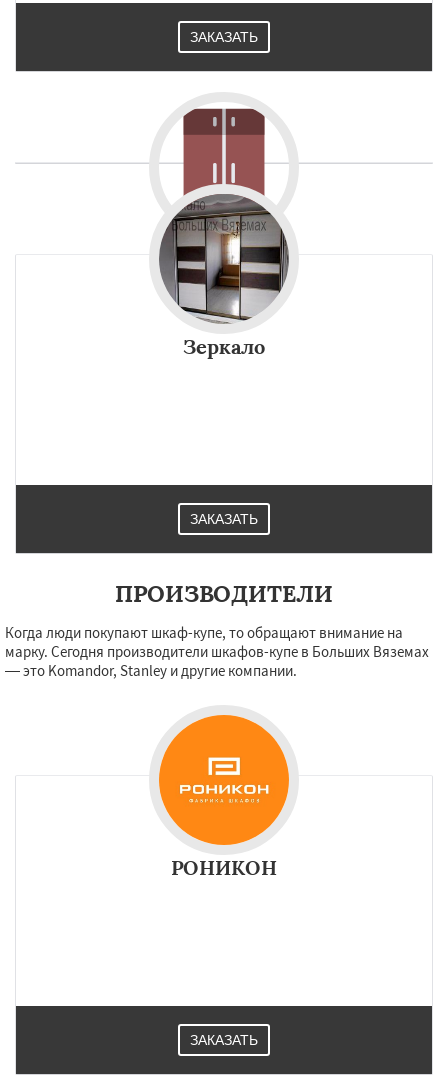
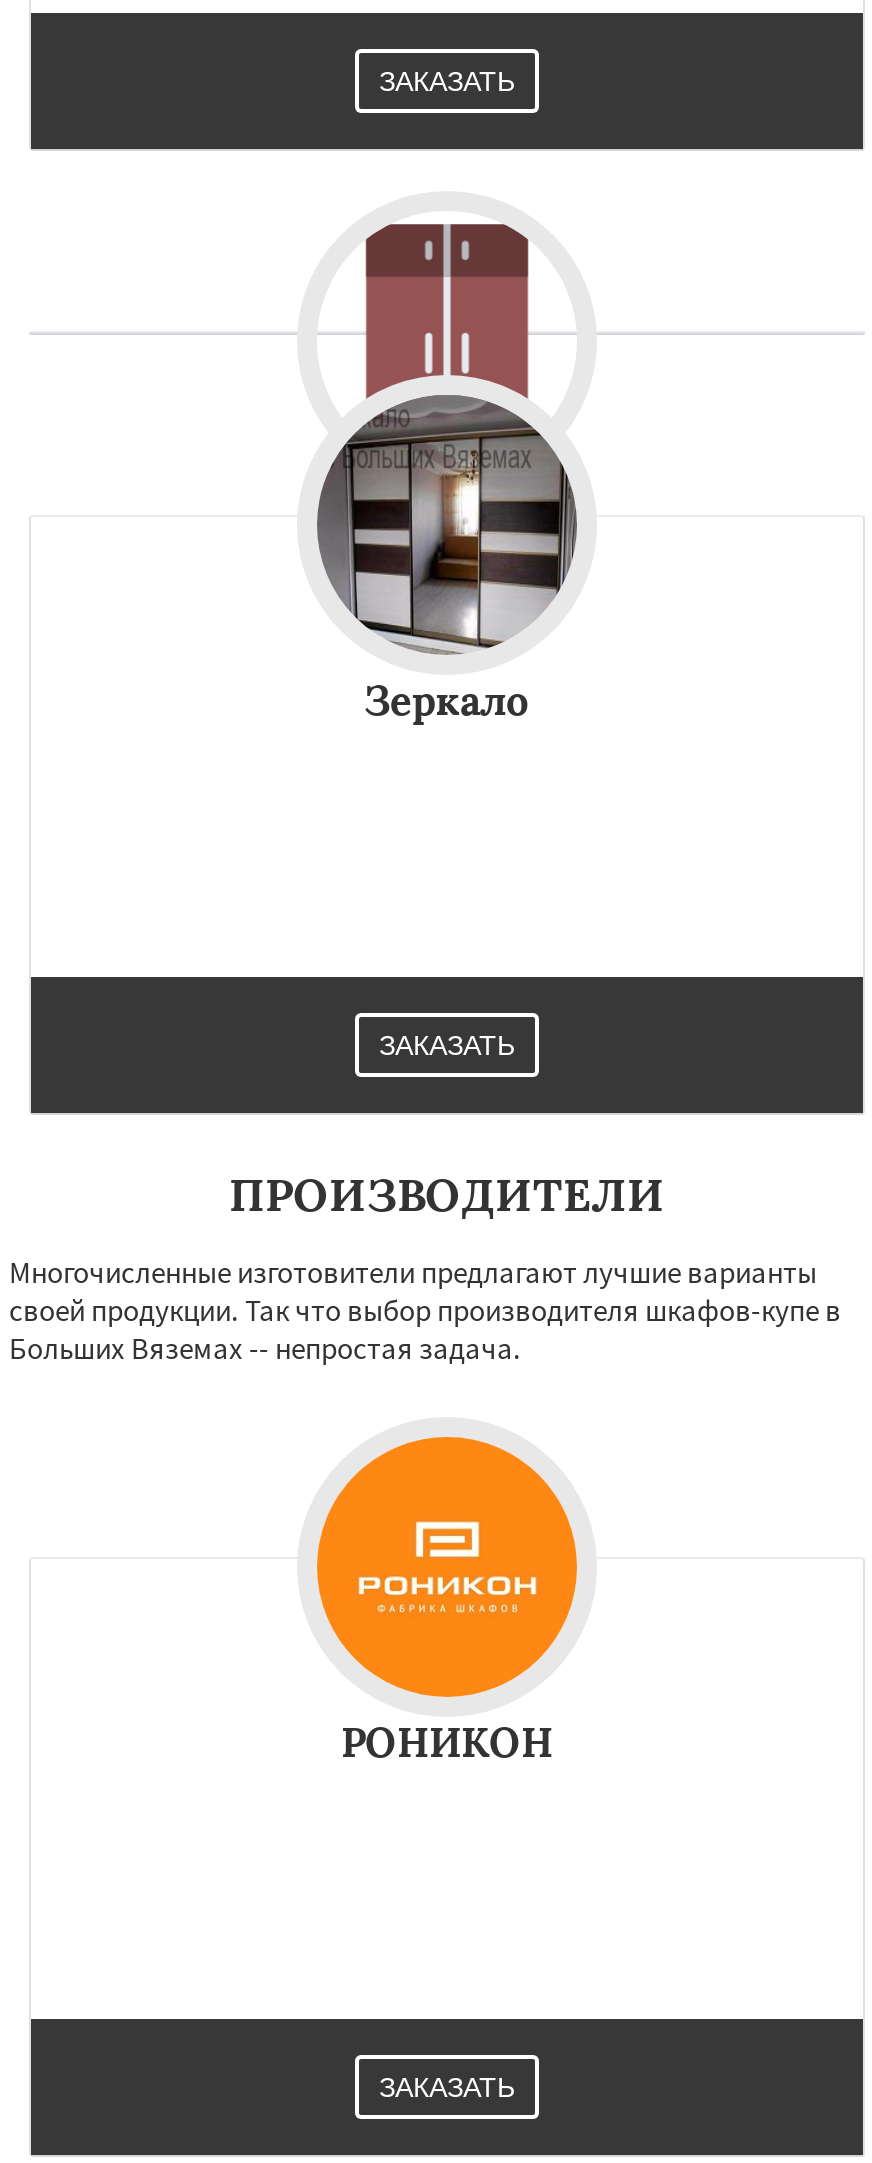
[5,623,429,680] Когда люди покупают шкаф-купе, то обращают внимание на | марку. Сегодня производители шкафов-купе в Больших Вяземах | — это Komandor, Stanley и другие компании. -> [9,1253,841,1367] Многочисленные изготовители предлагают лучшие варианты | своей продукции. Так что выбор производителя шкафов-купе в | Больших Вяземах -- непростая задача.

